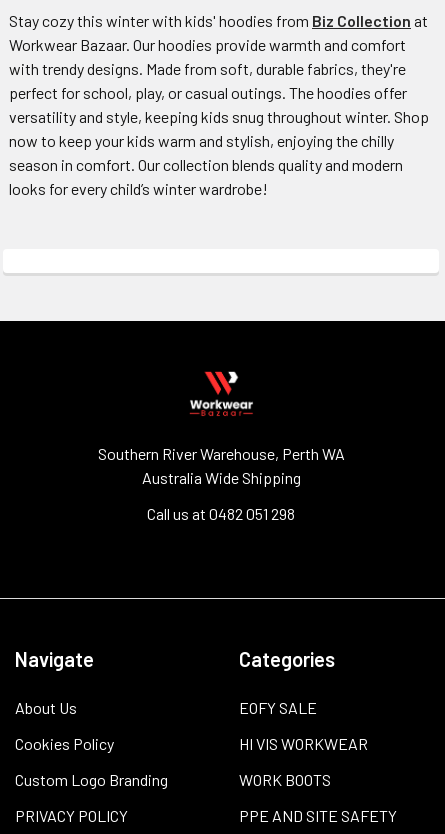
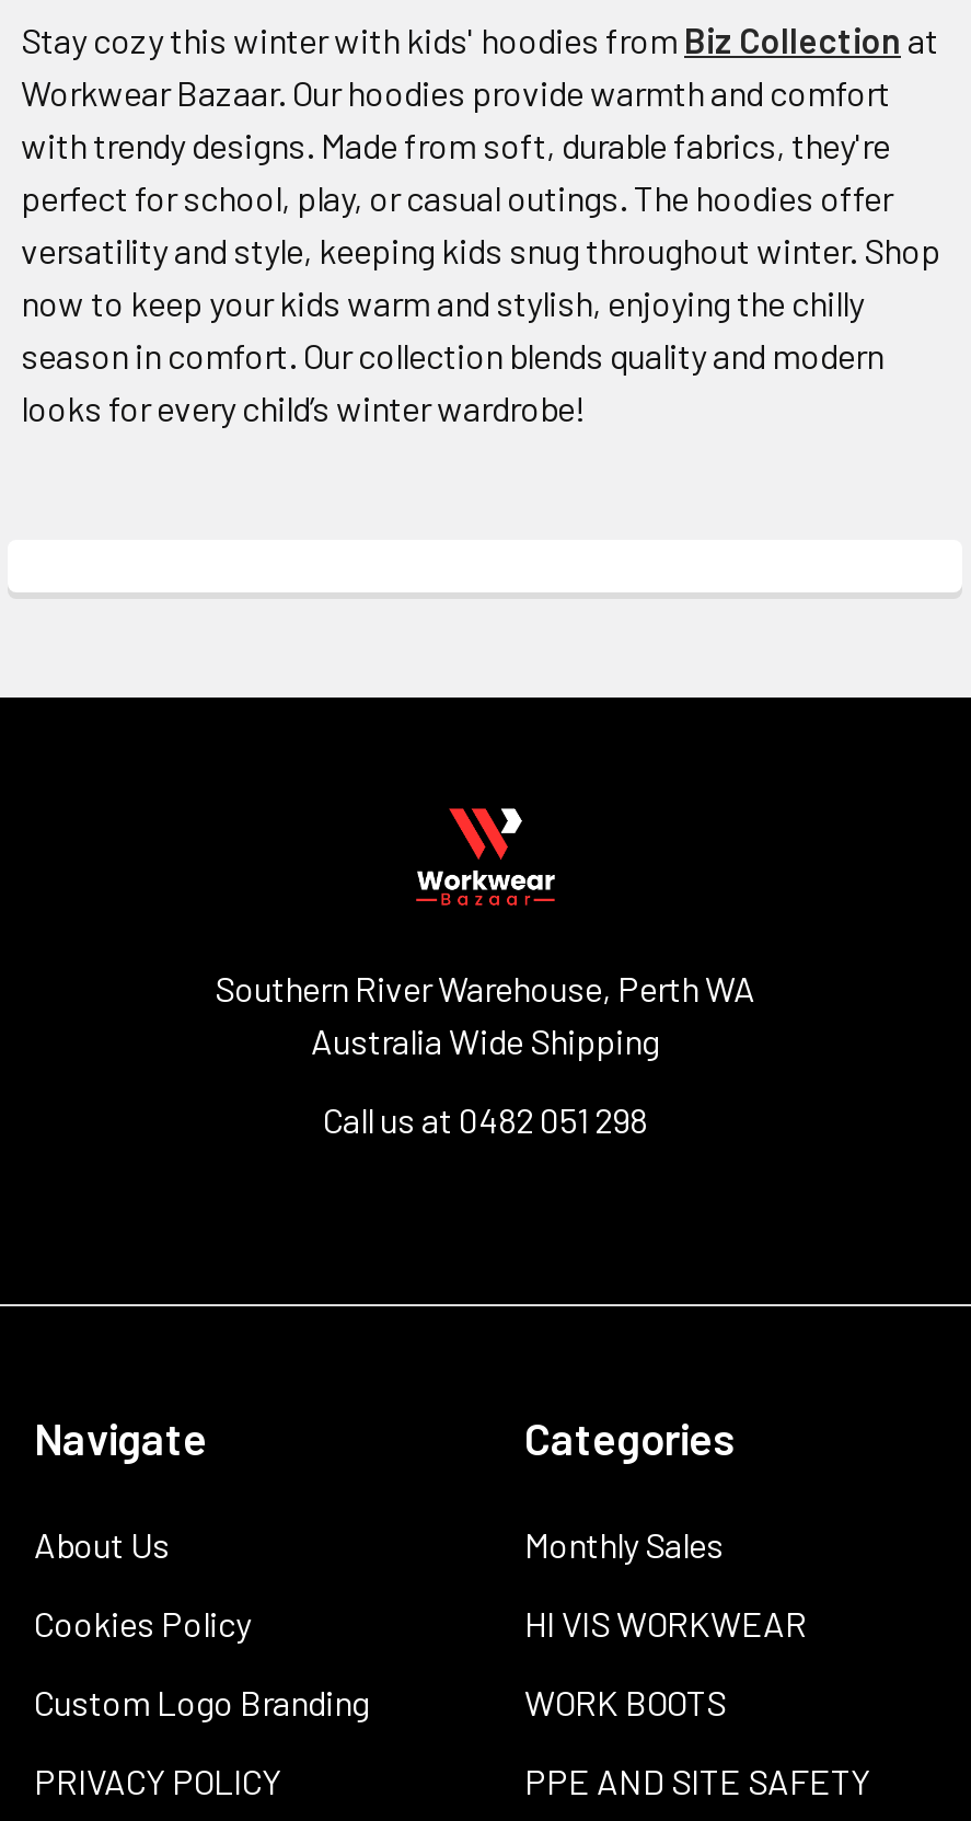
[239,698,317,717] EOFY SALE -> [524,1523,724,1565] Monthly Sales

